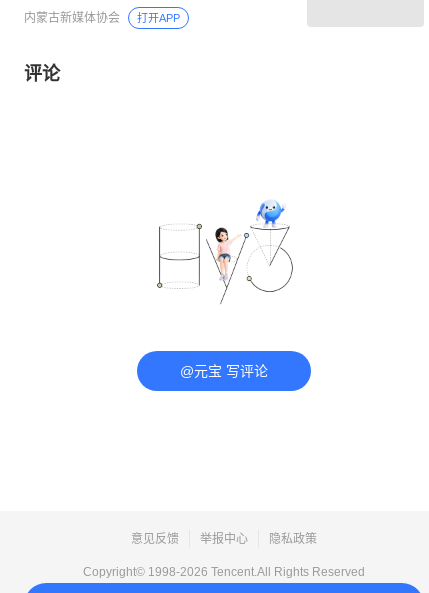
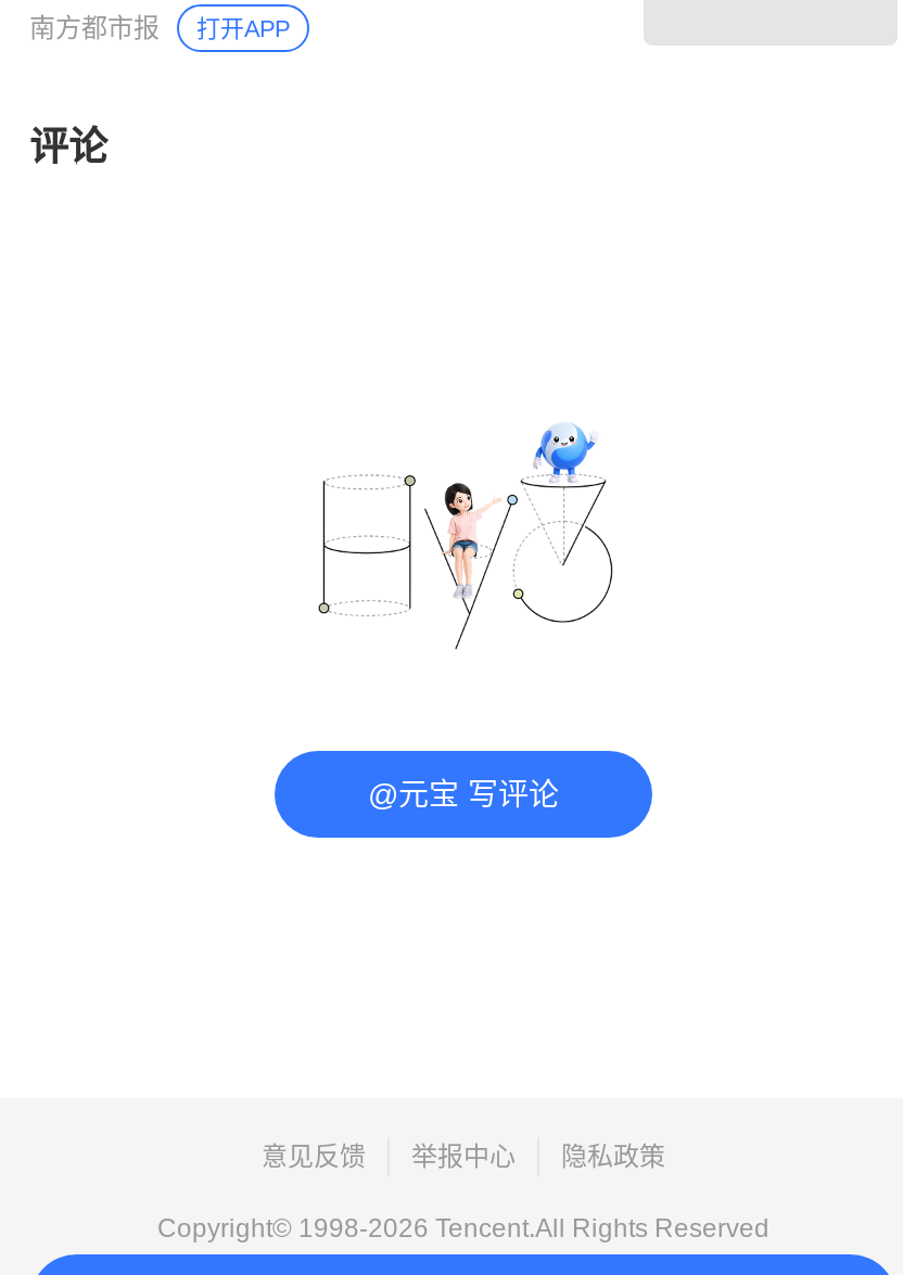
[24,11,120,25] 内蒙古新媒体协会 -> [29,13,160,43] 南方都市报

